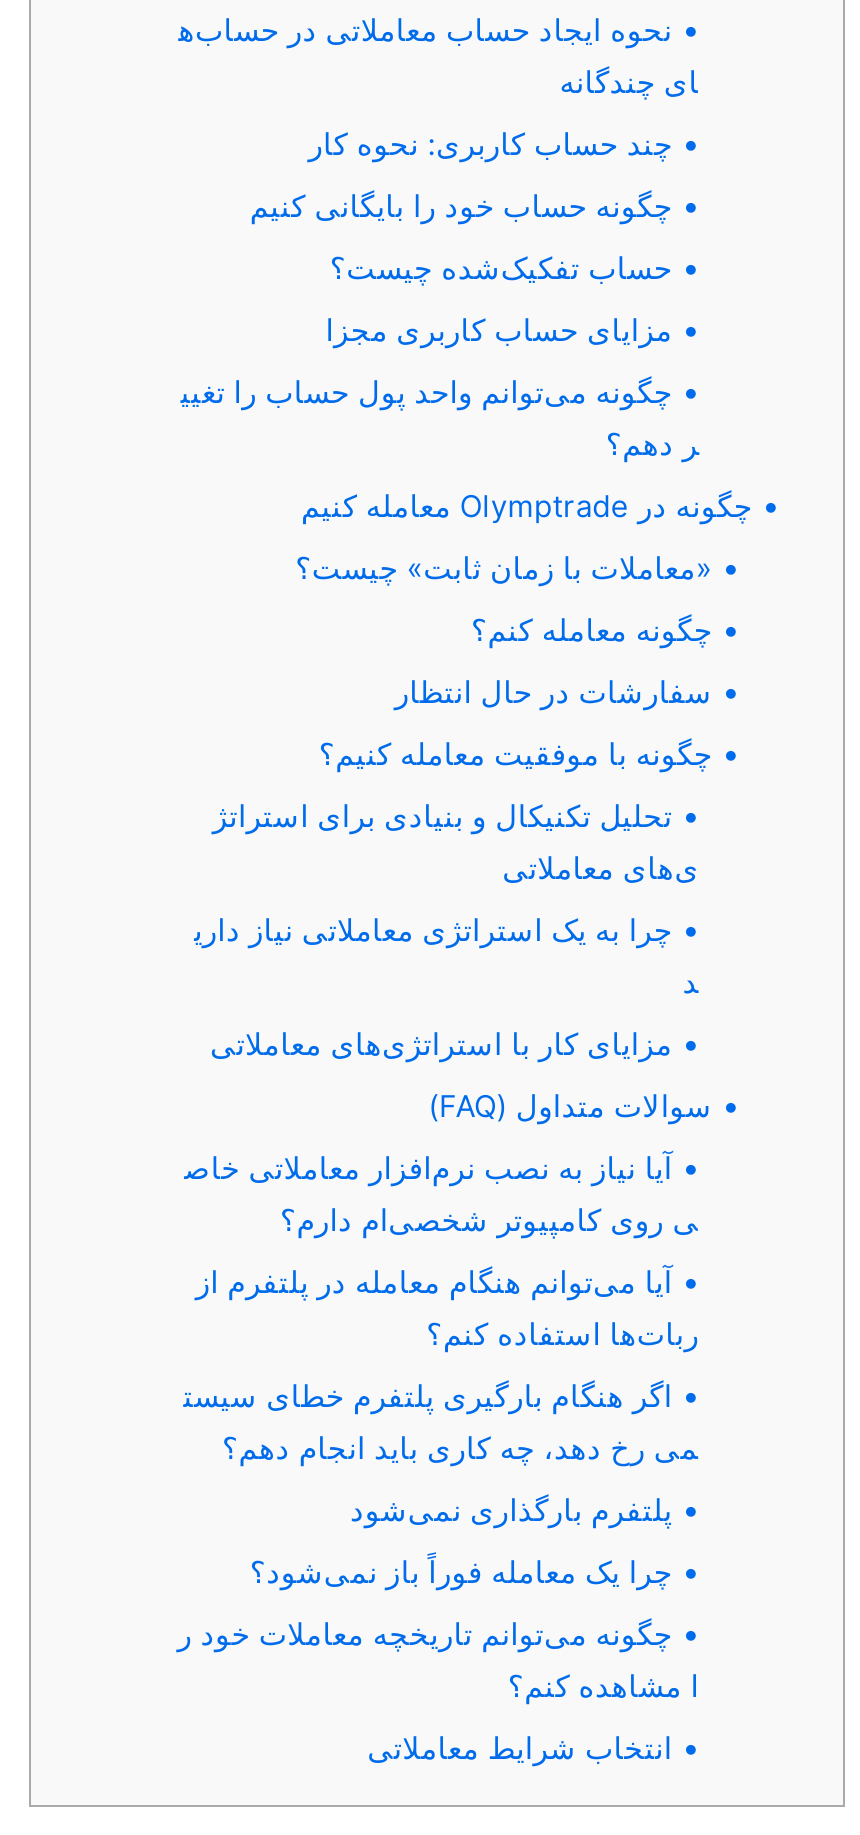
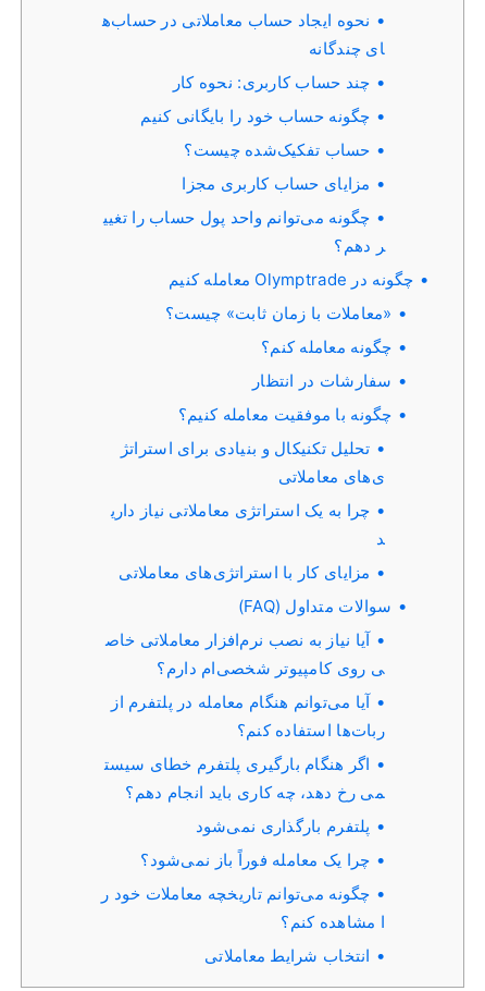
[395,673,712,711] سفارشات در حال انتظار -> [252,370,392,391] سفارشات در انتظار

